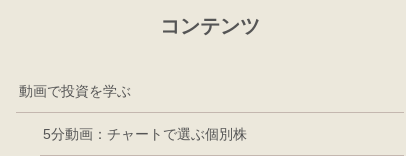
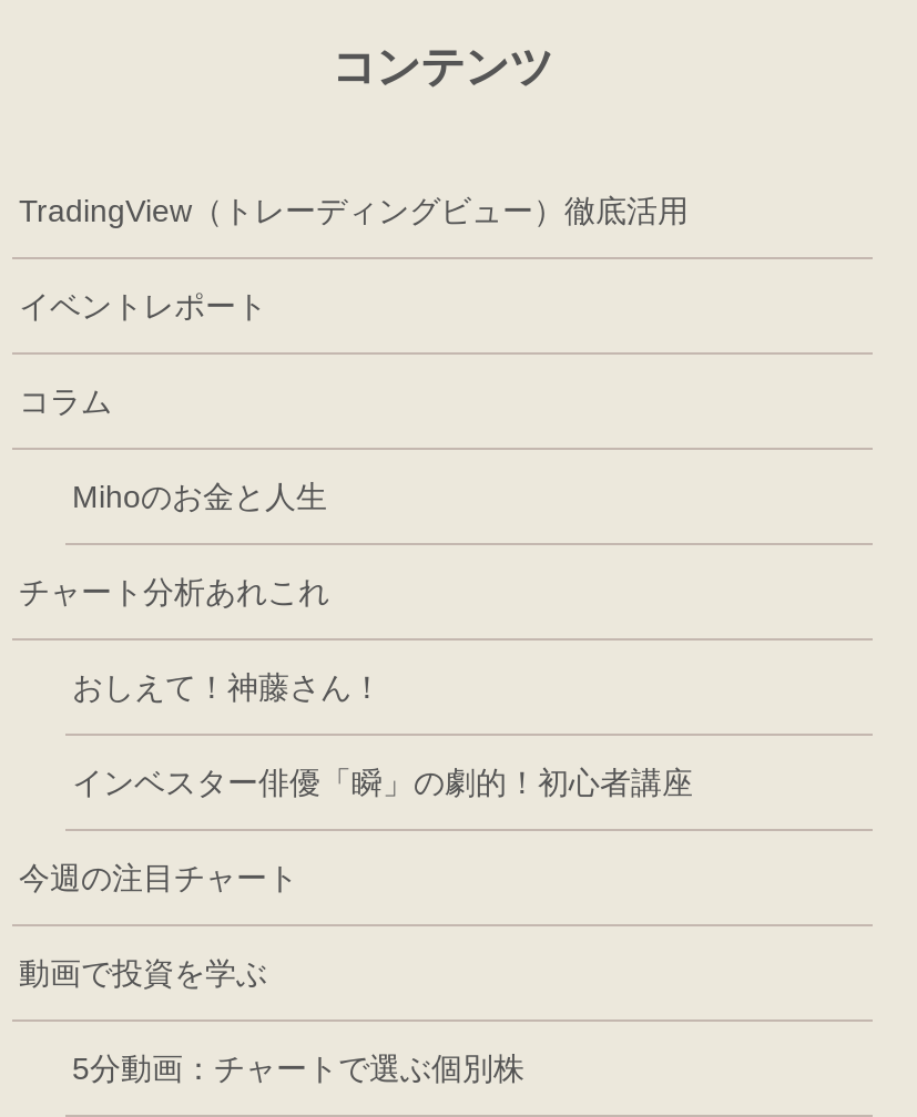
none -> [19,193,693,895] TradingView（トレーディングビュー）徹底活用 | イベントレポート | コラム | Mihoのお金と人生 | チャート分析あれこれ | おしえて！神藤さん！ | インベスター俳優「瞬」の劇的！初心者講座 | 今週の注目チャート

